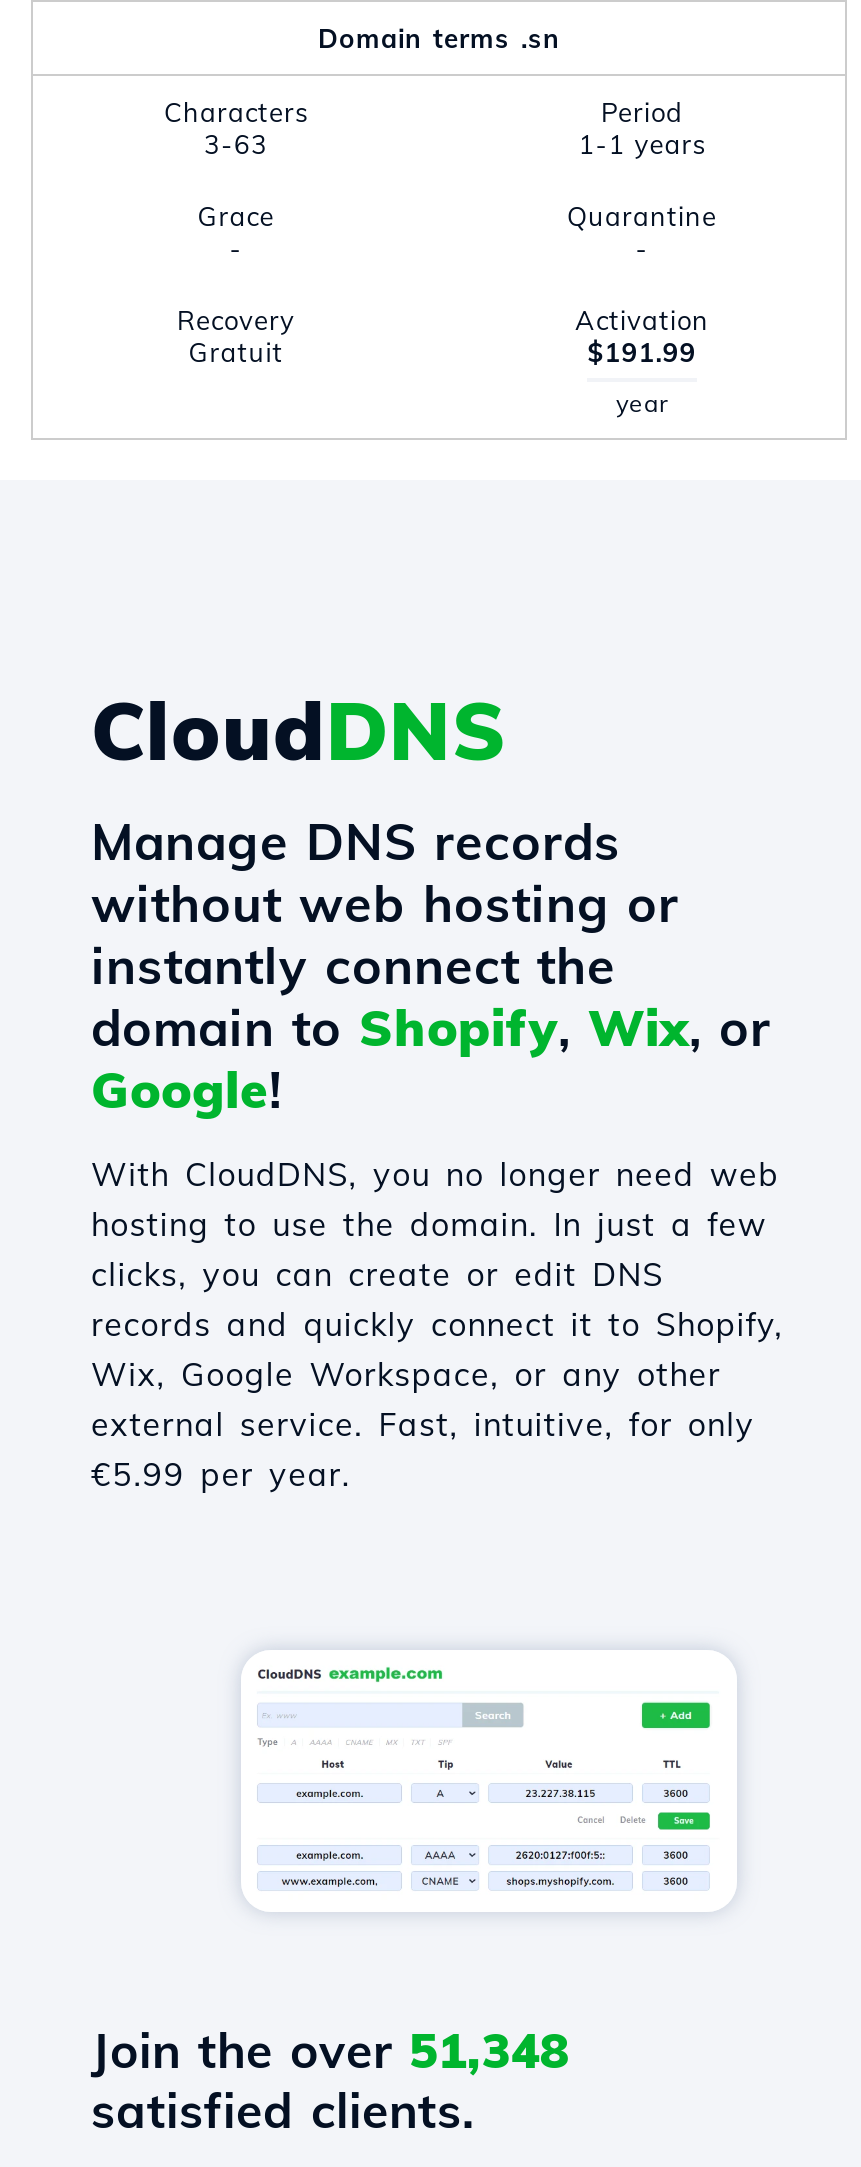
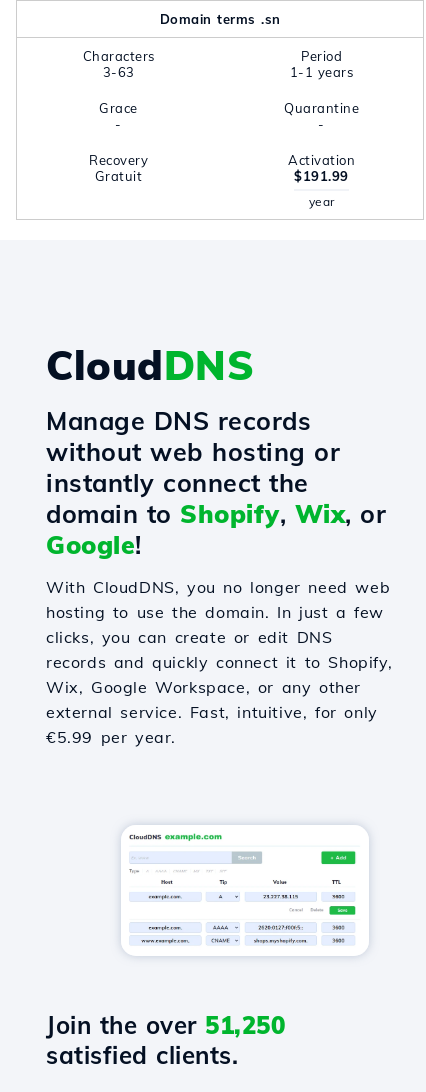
[91,2020,569,2080] Join the over 51,348 -> [46,1010,285,1040] Join the over 51,250

